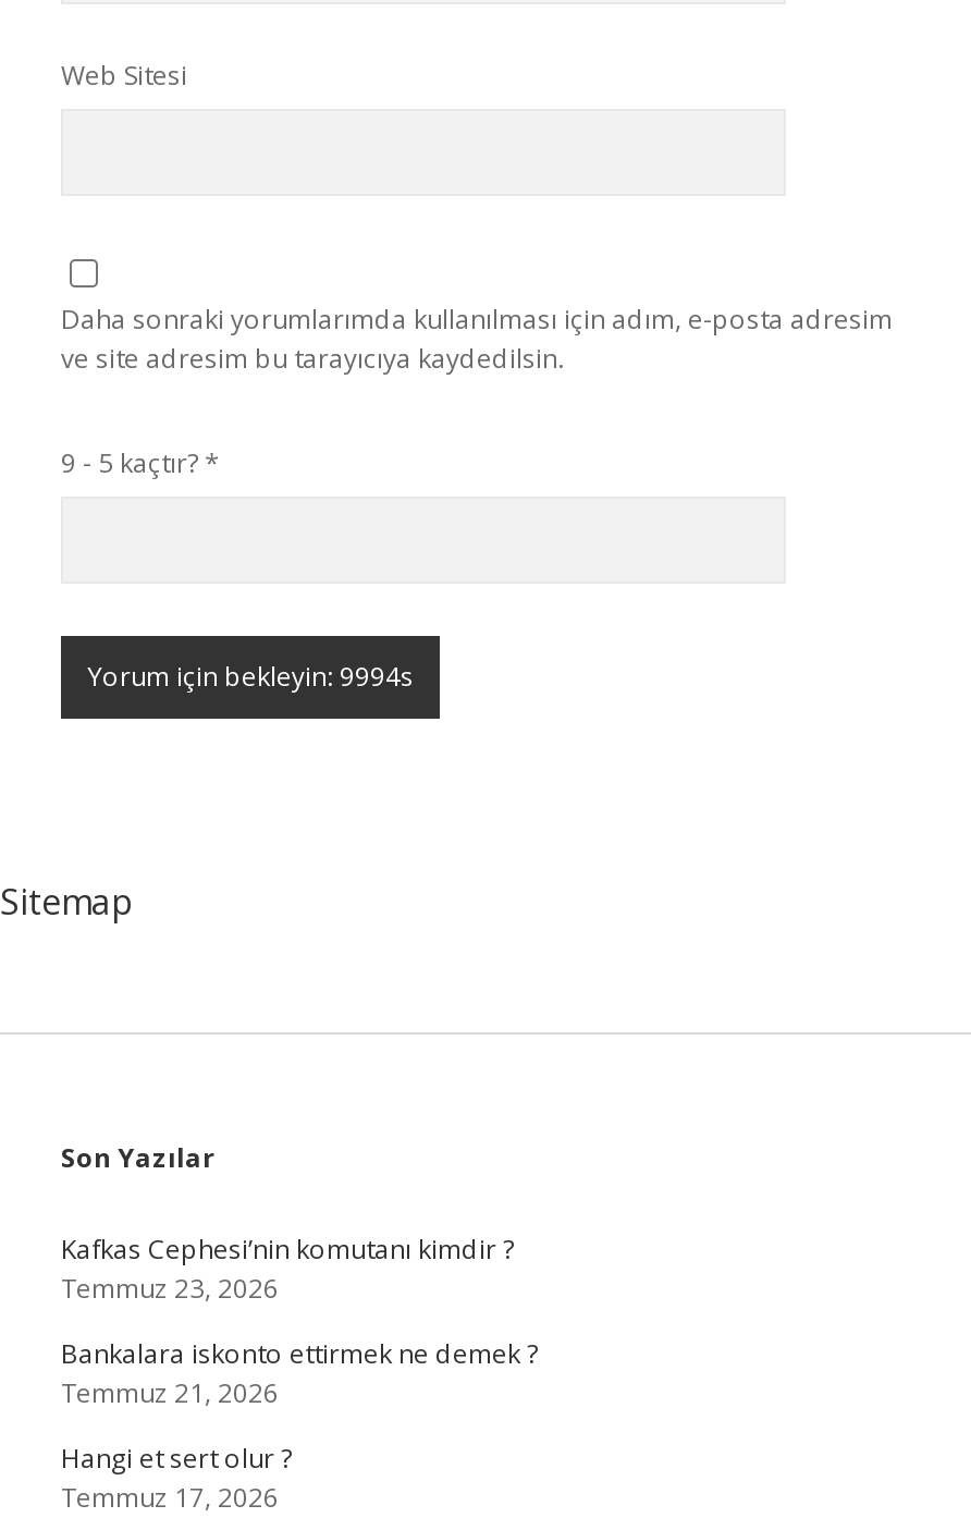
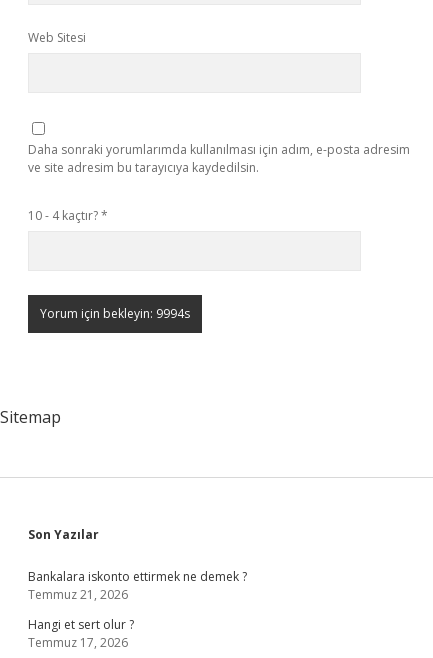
[61,444,220,481] 9 - 5 kaçtır? * -> [28,207,108,224] 10 - 4 kaçtır? *
[61,1231,514,1307] Kafkas Cephesi’nin komutanı kimdir ? | Temmuz 23, 2026 -> none

